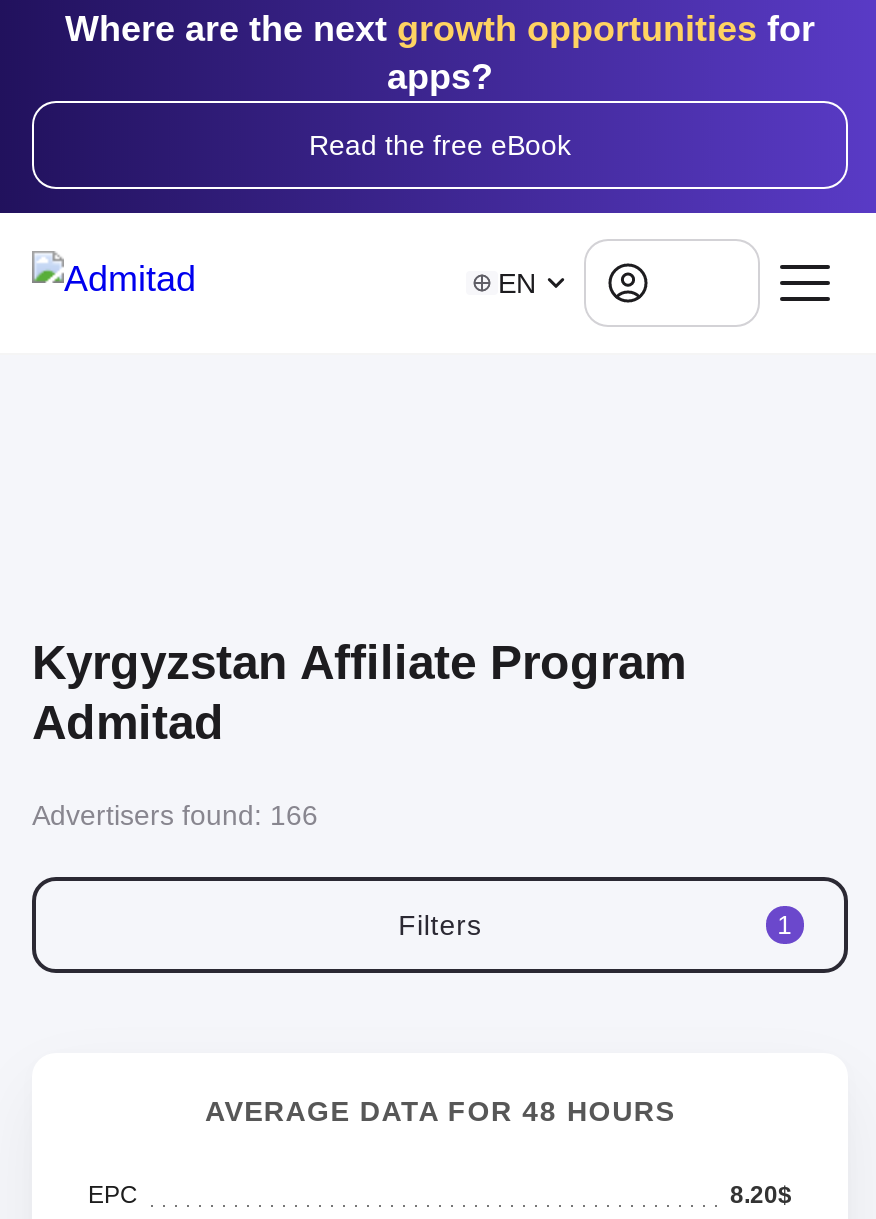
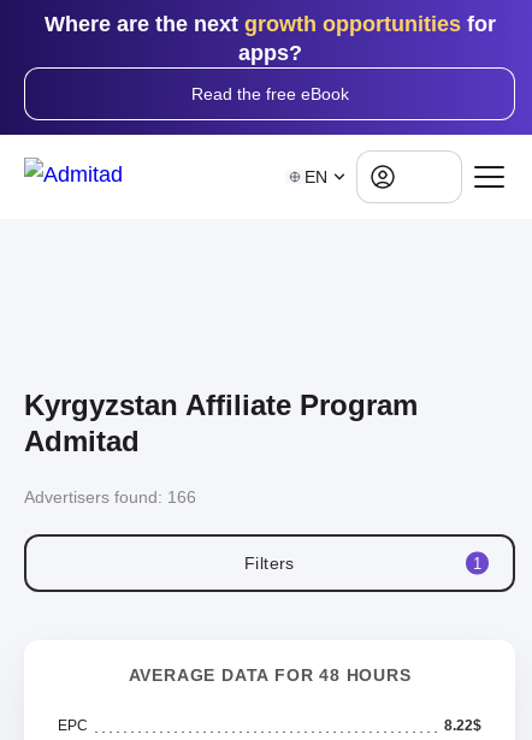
[730,1181,792,1209] 8.20$ -> [444,717,481,734] 8.22$

